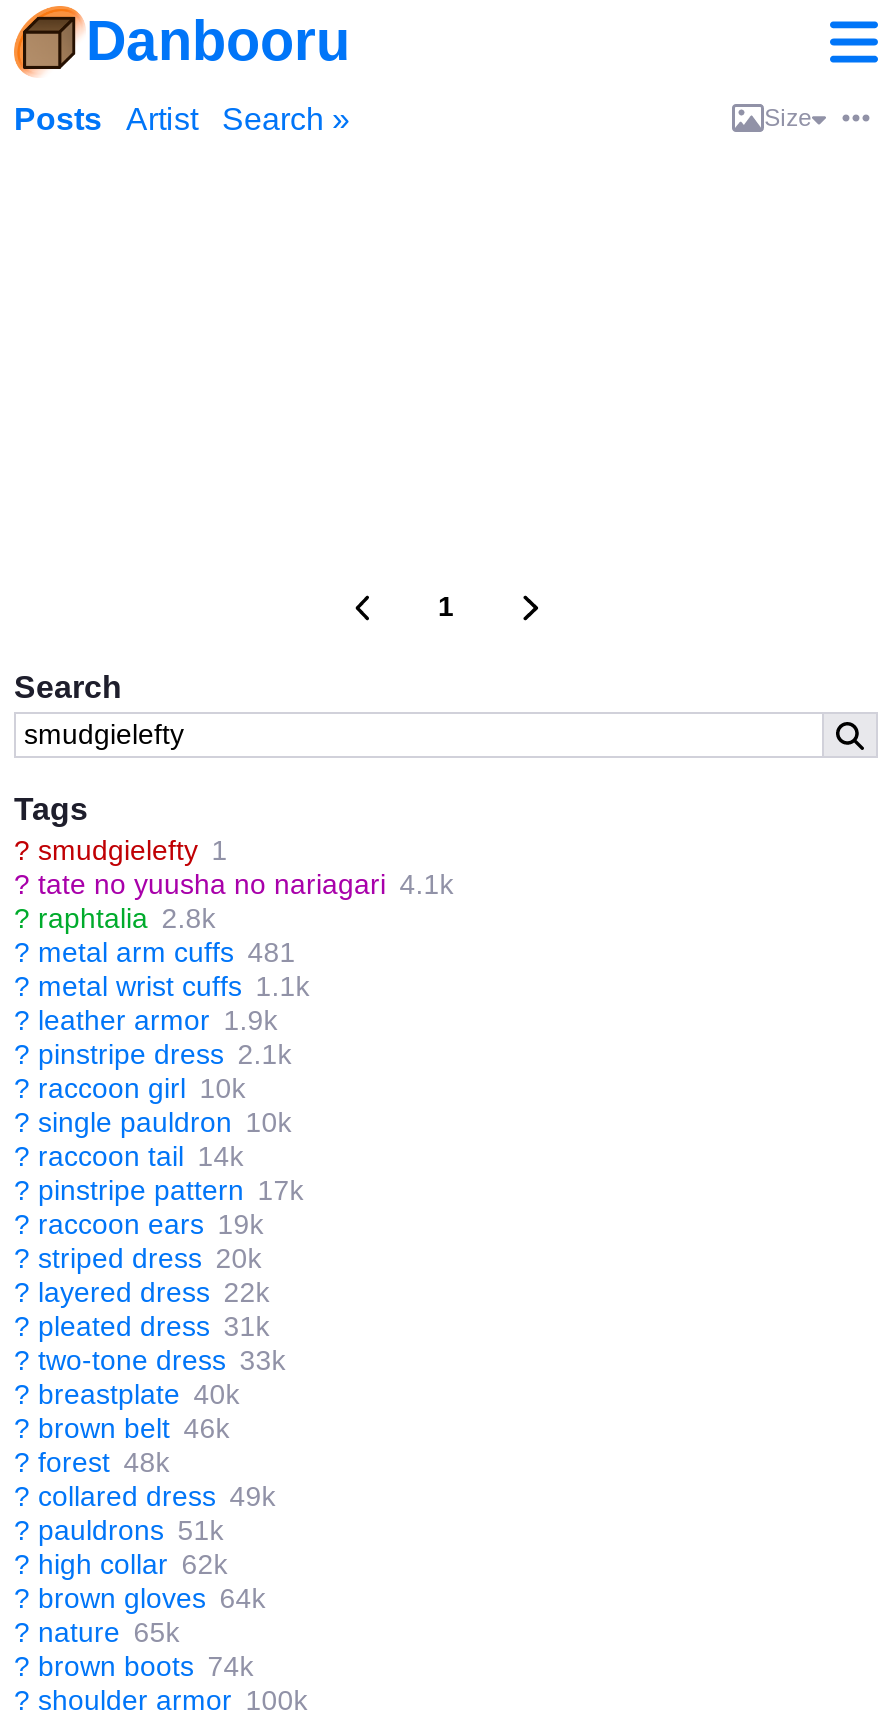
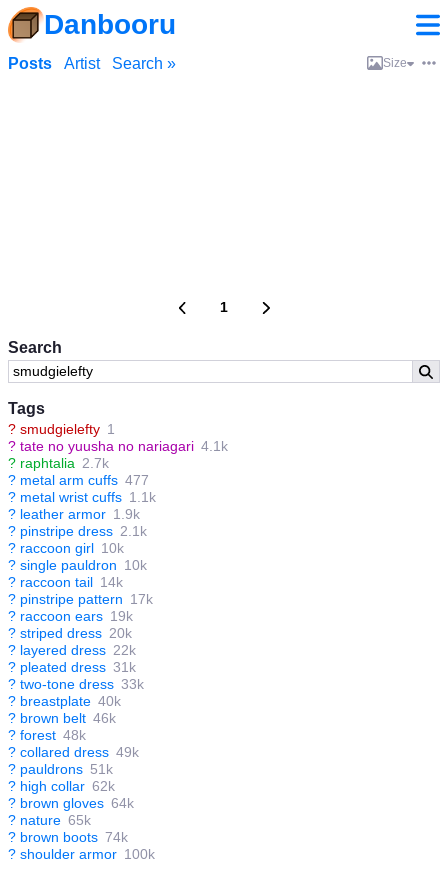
[14,902,216,934] ? raphtalia 2.8k -> [8,455,109,471] ? raphtalia 2.7k
[14,936,296,968] ? metal arm cuffs 481 -> [8,472,149,488] ? metal arm cuffs 477

